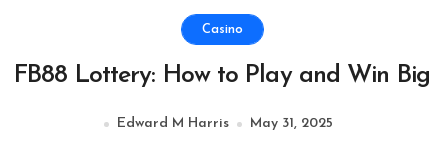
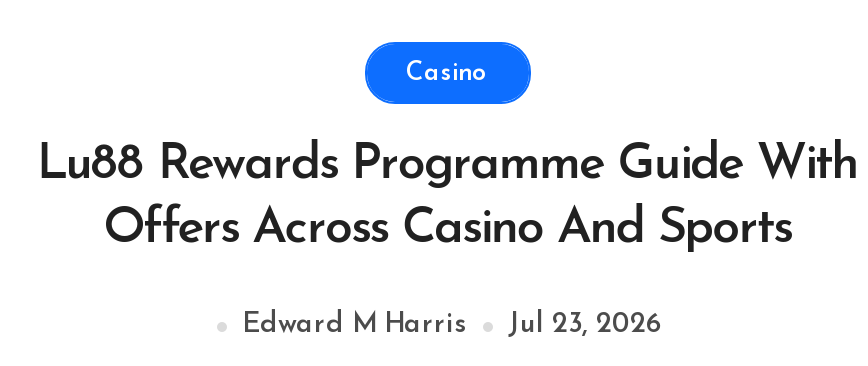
[14,63,430,88] FB88 Lottery: How to Play and Win Big -> [37,140,857,254] Lu88 Rewards Programme Guide With | Offers Across Casino And Sports
[116,116,332,131] Edward M Harris May 31, 2025 -> [242,310,662,340] Edward M Harris Jul 23, 2026

